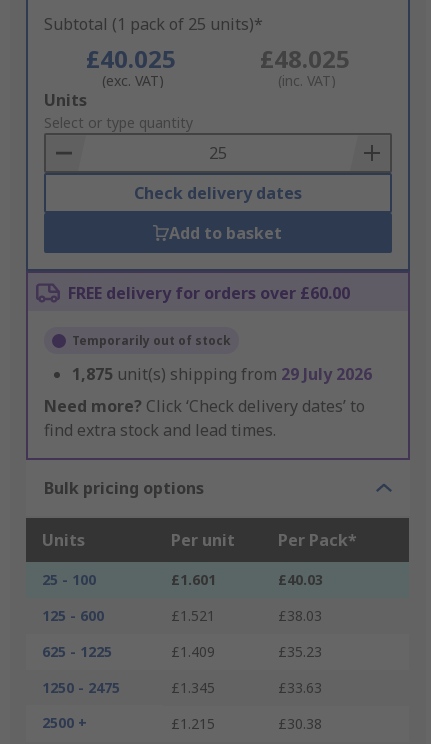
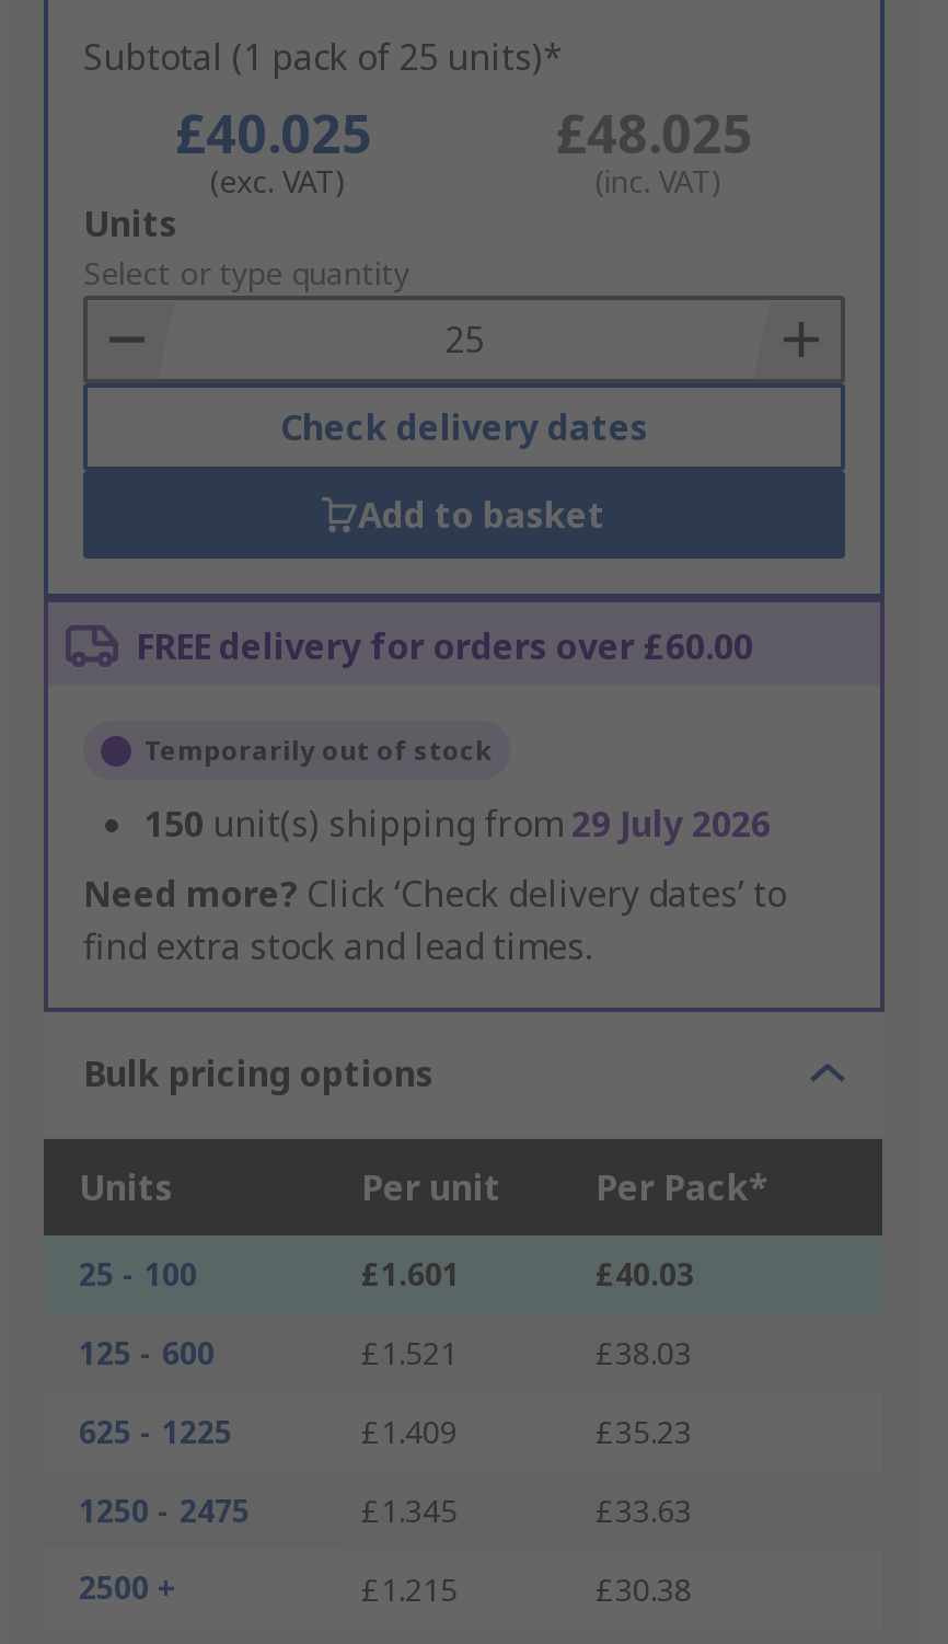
[72,363,372,385] 1,875 unit(s) shipping from 29 July 2026 -> [144,801,771,849] 150 unit(s) shipping from 29 July 2026

